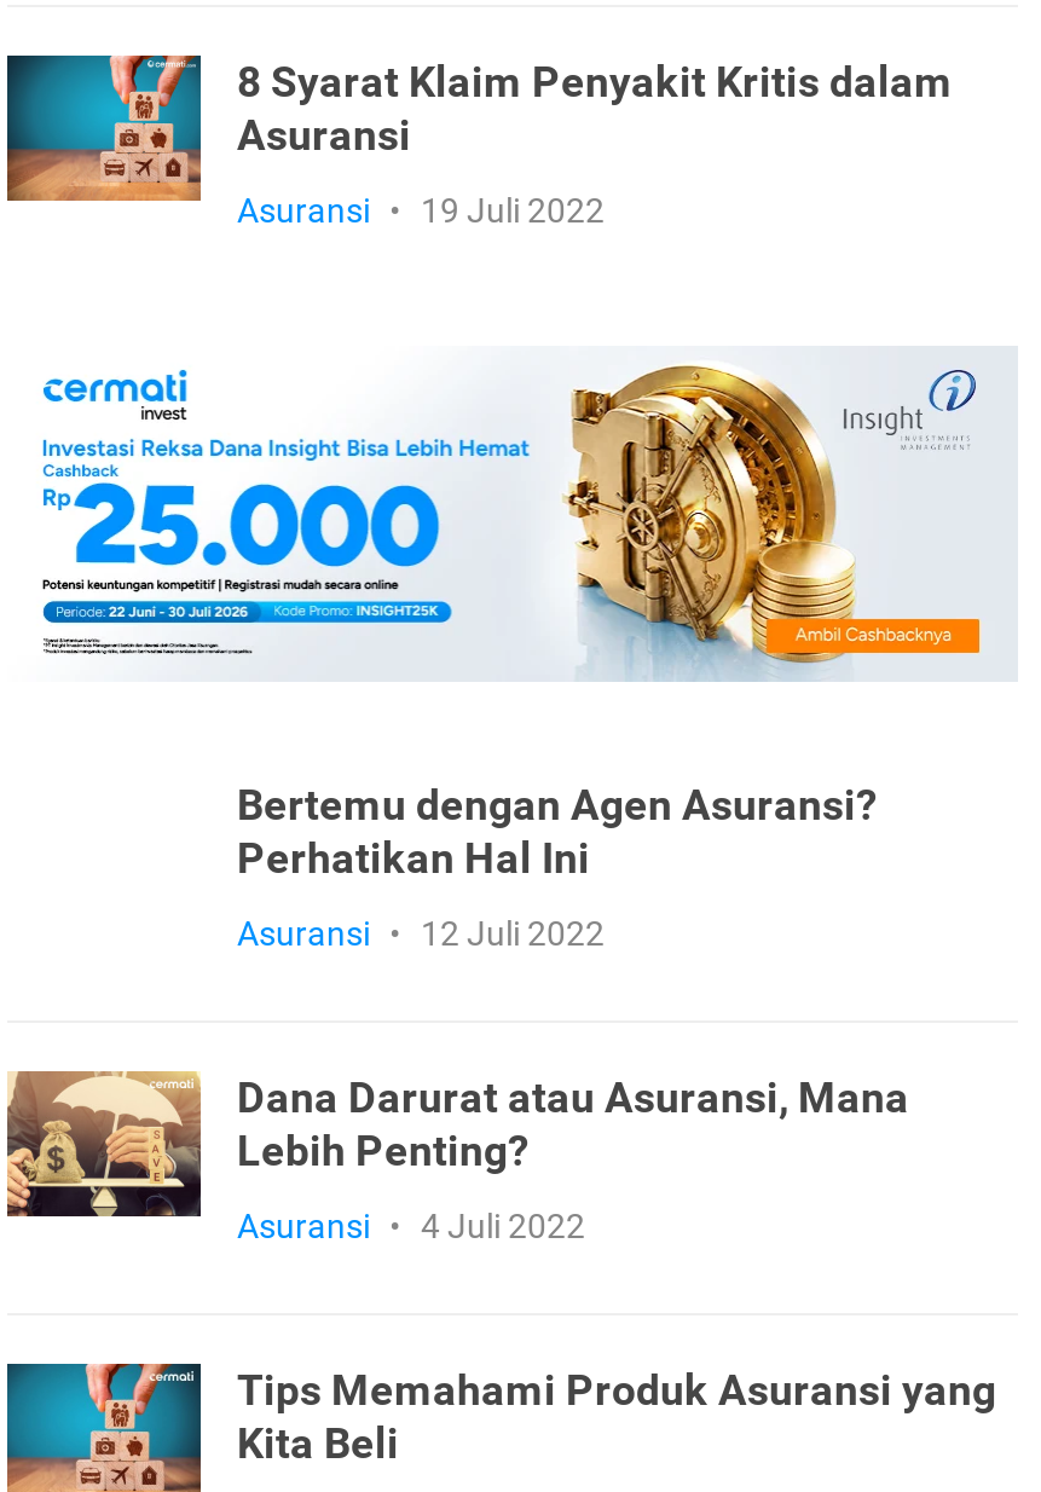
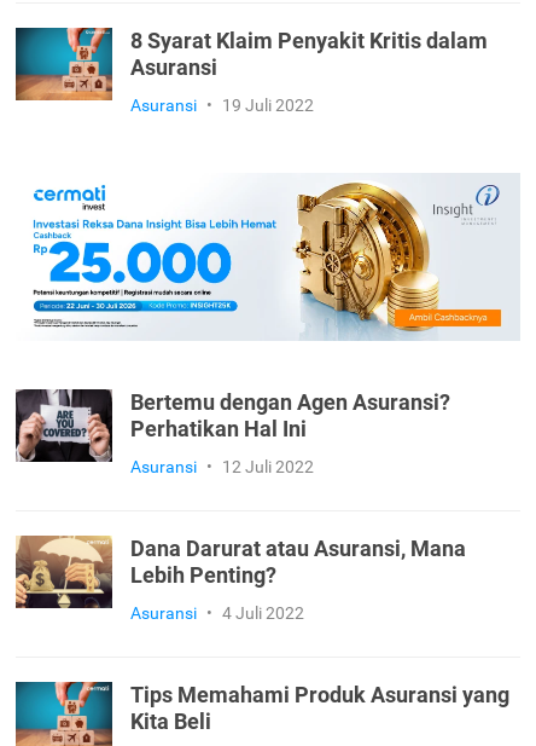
none -> [14,388,113,463] [image]

